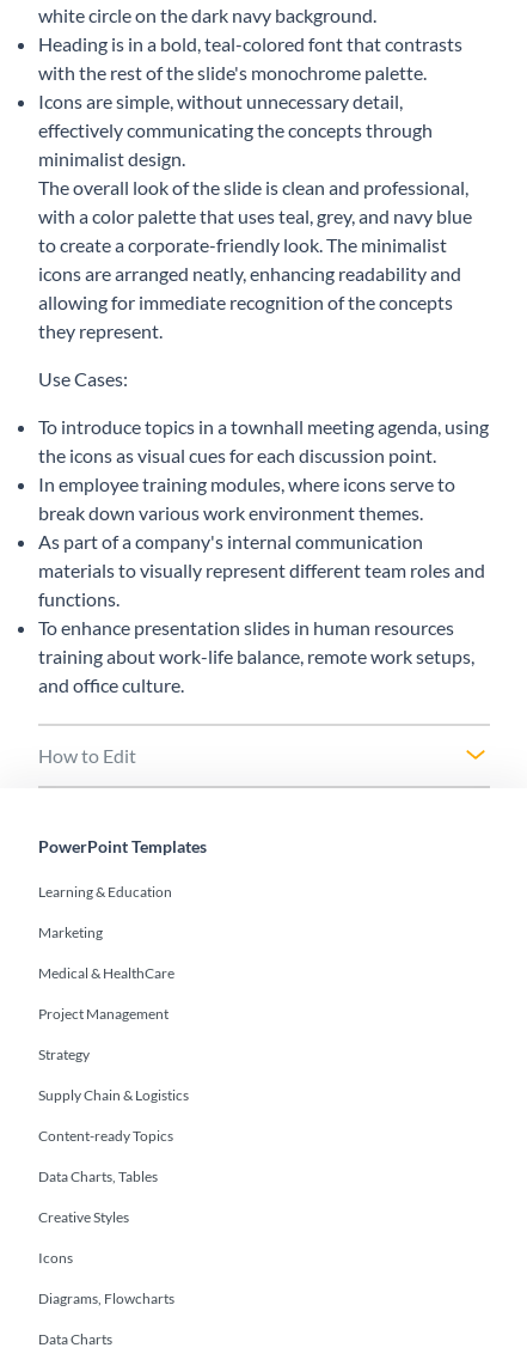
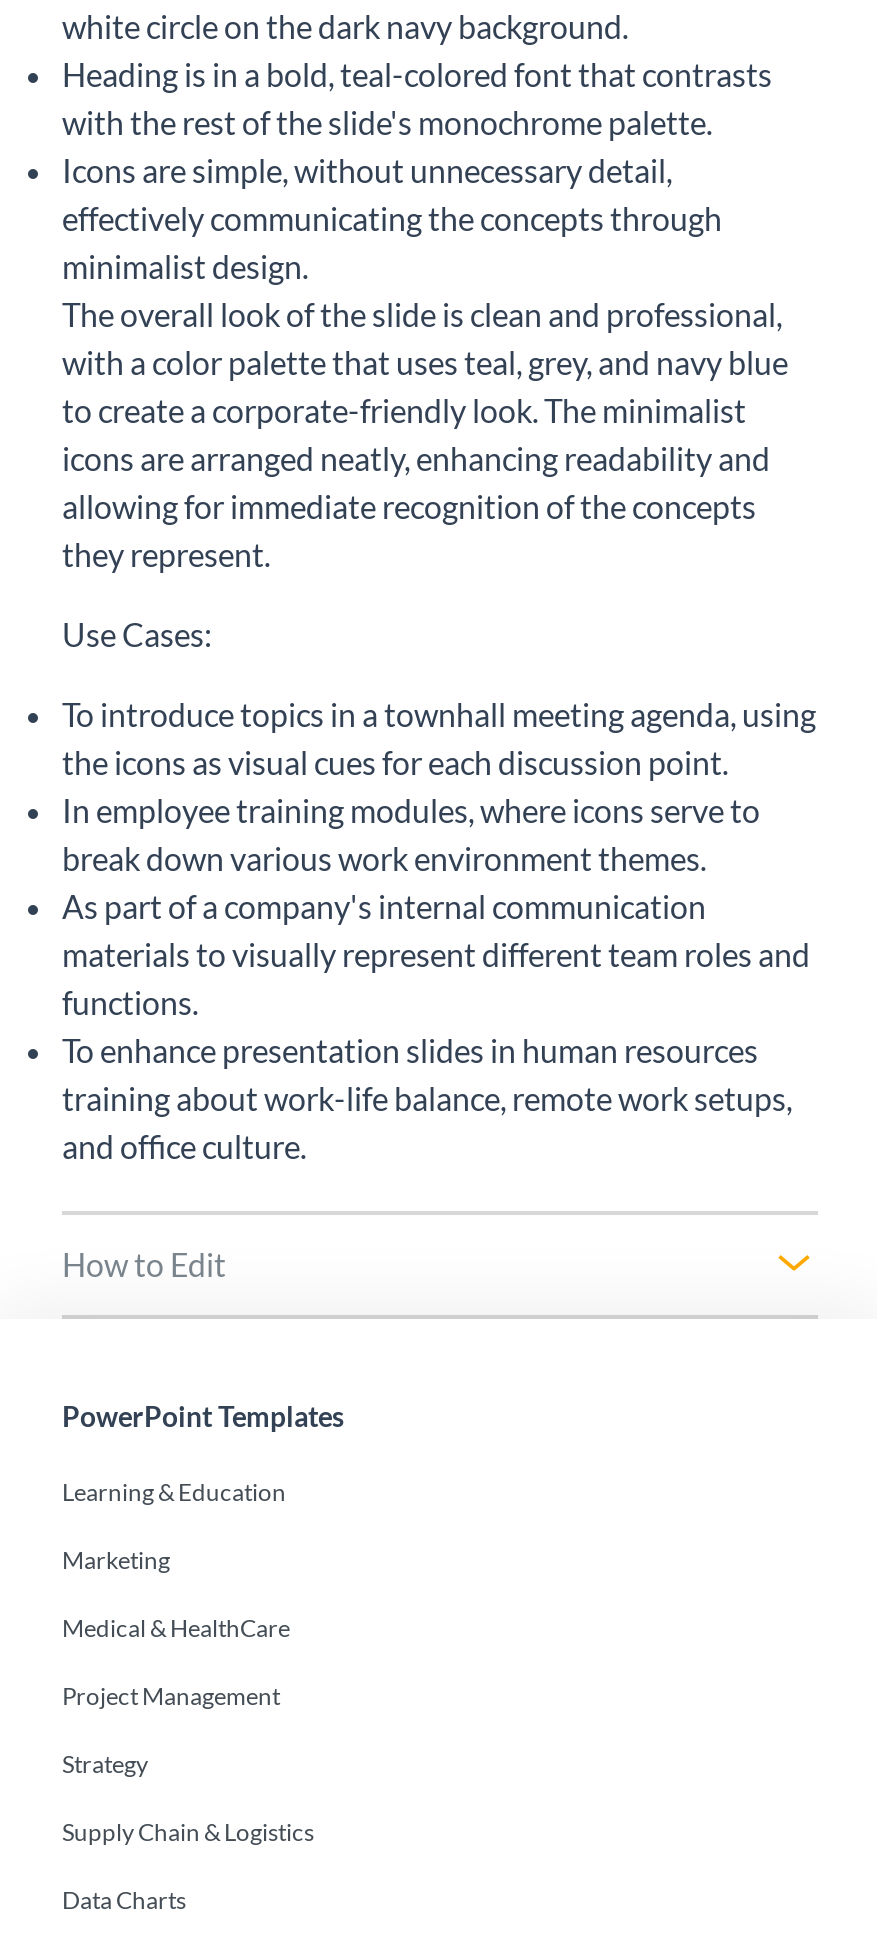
[38,1127,174,1307] Content-ready Topics | Data Charts, Tables | Creative Styles | Icons | Diagrams, Flowcharts -> none

